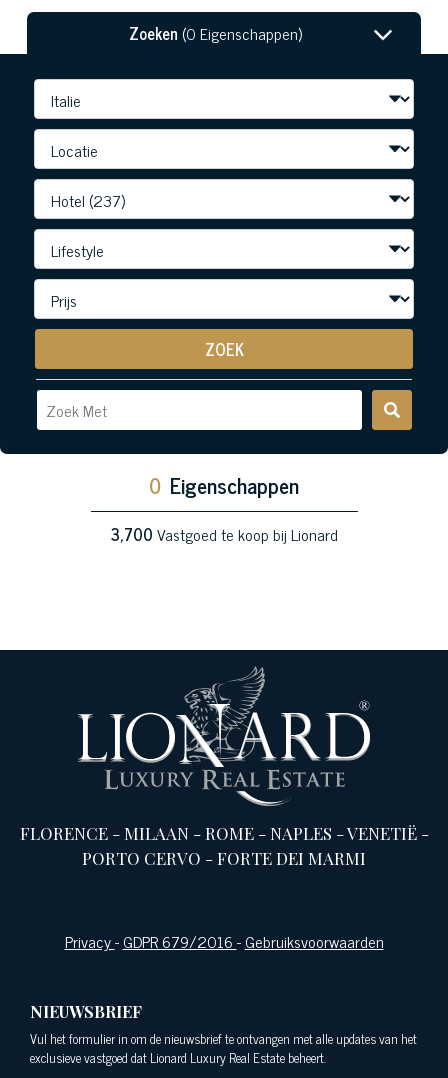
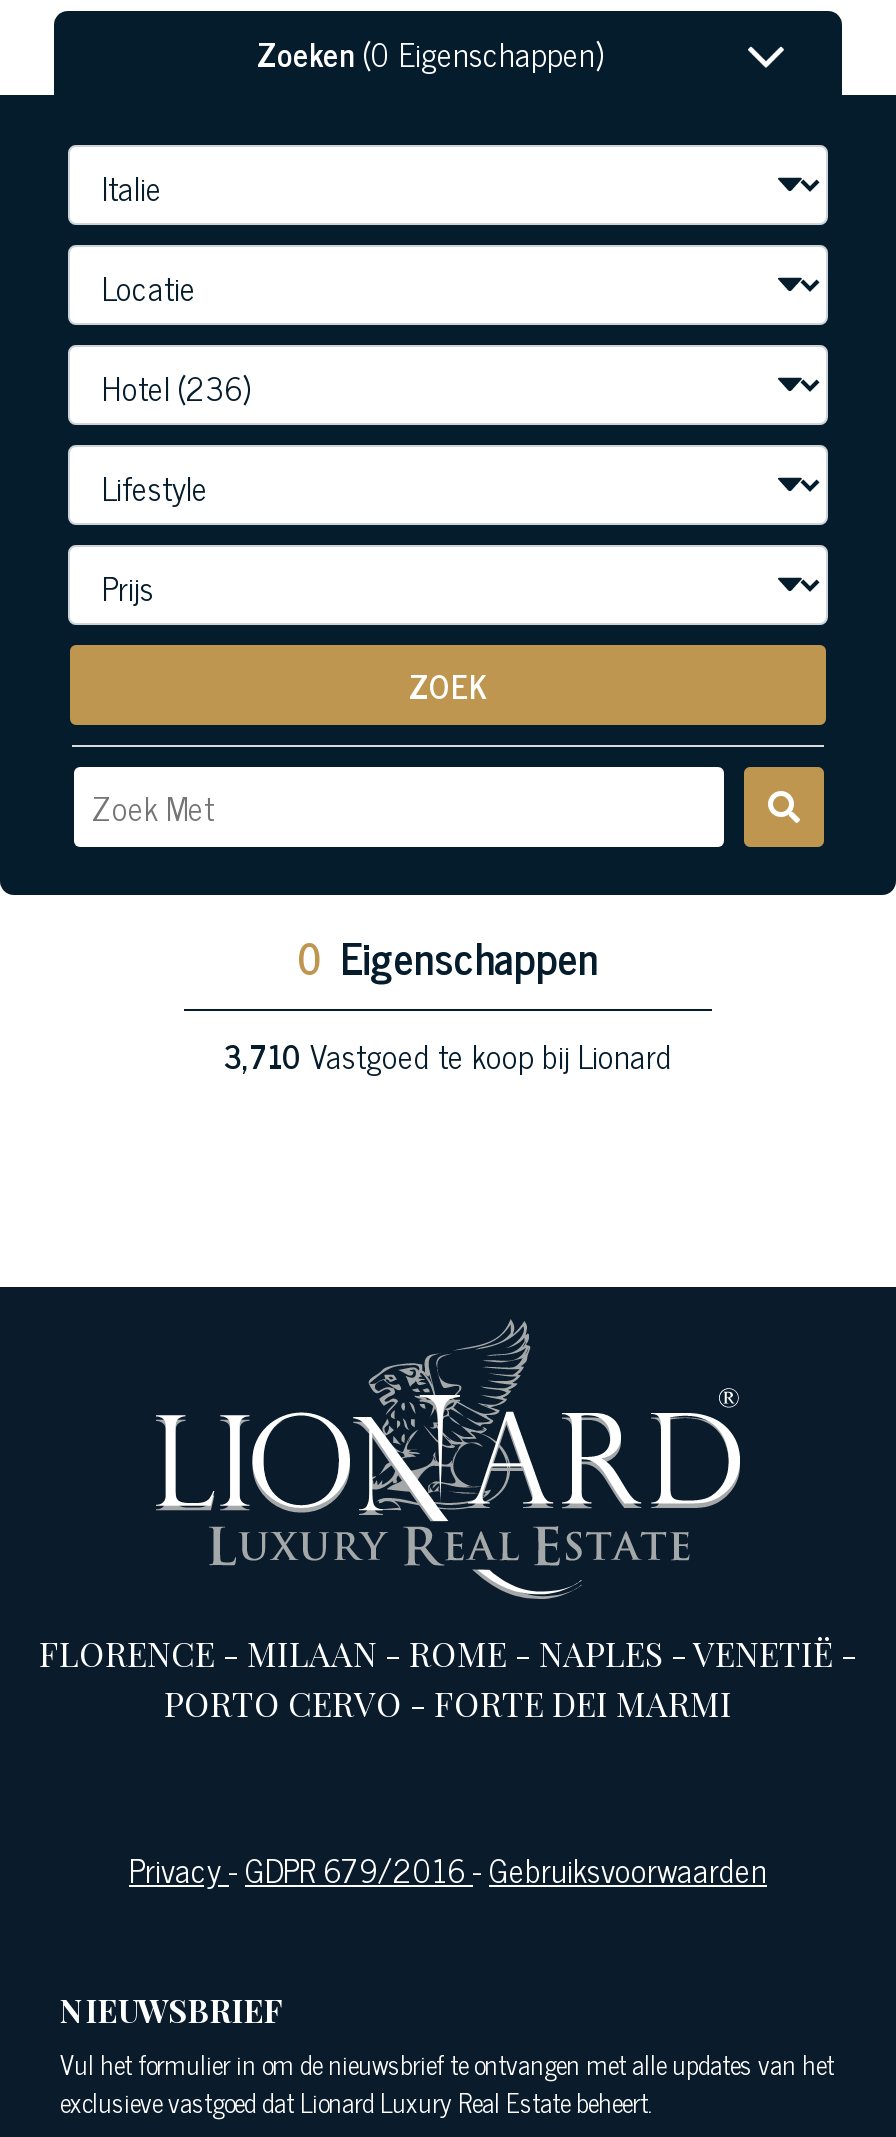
[110,521,337,547] 3,700 Vastgoed te koop bij Lionard -> [224,1029,672,1081] 3,710 Vastgoed te koop bij Lionard

